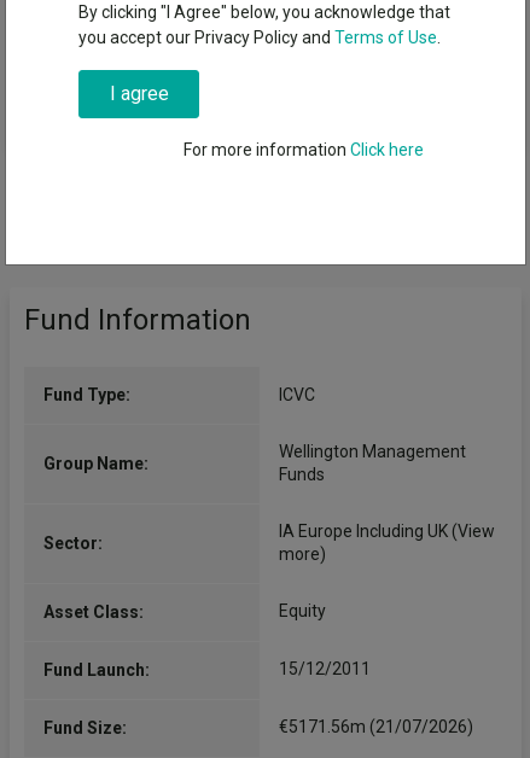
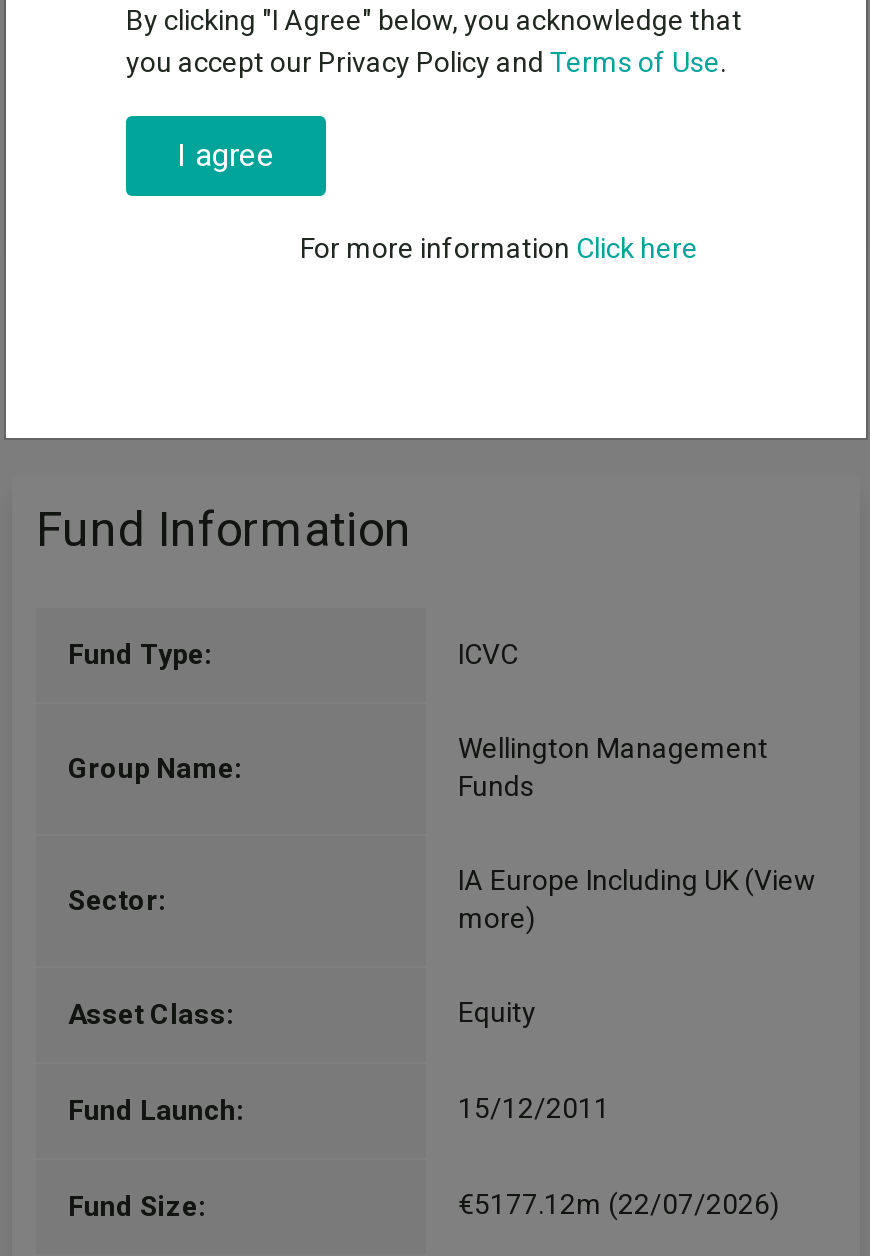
[279,717,473,736] €5171.56m (21/07/2026) -> [458,1188,780,1220] €5177.12m (22/07/2026)

